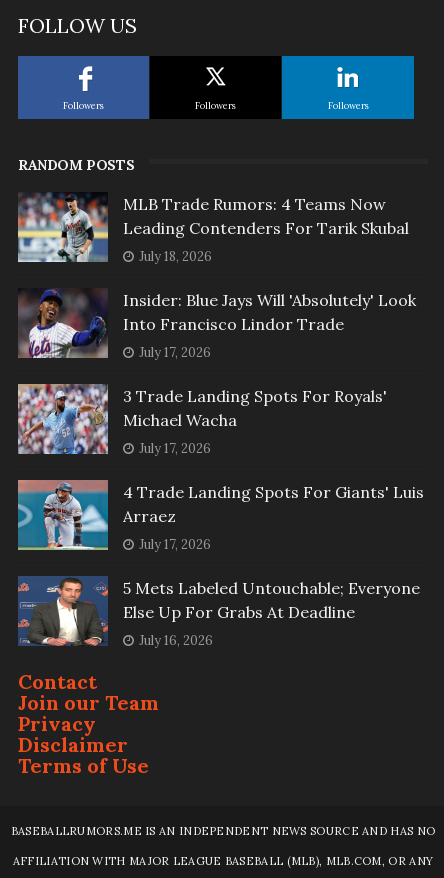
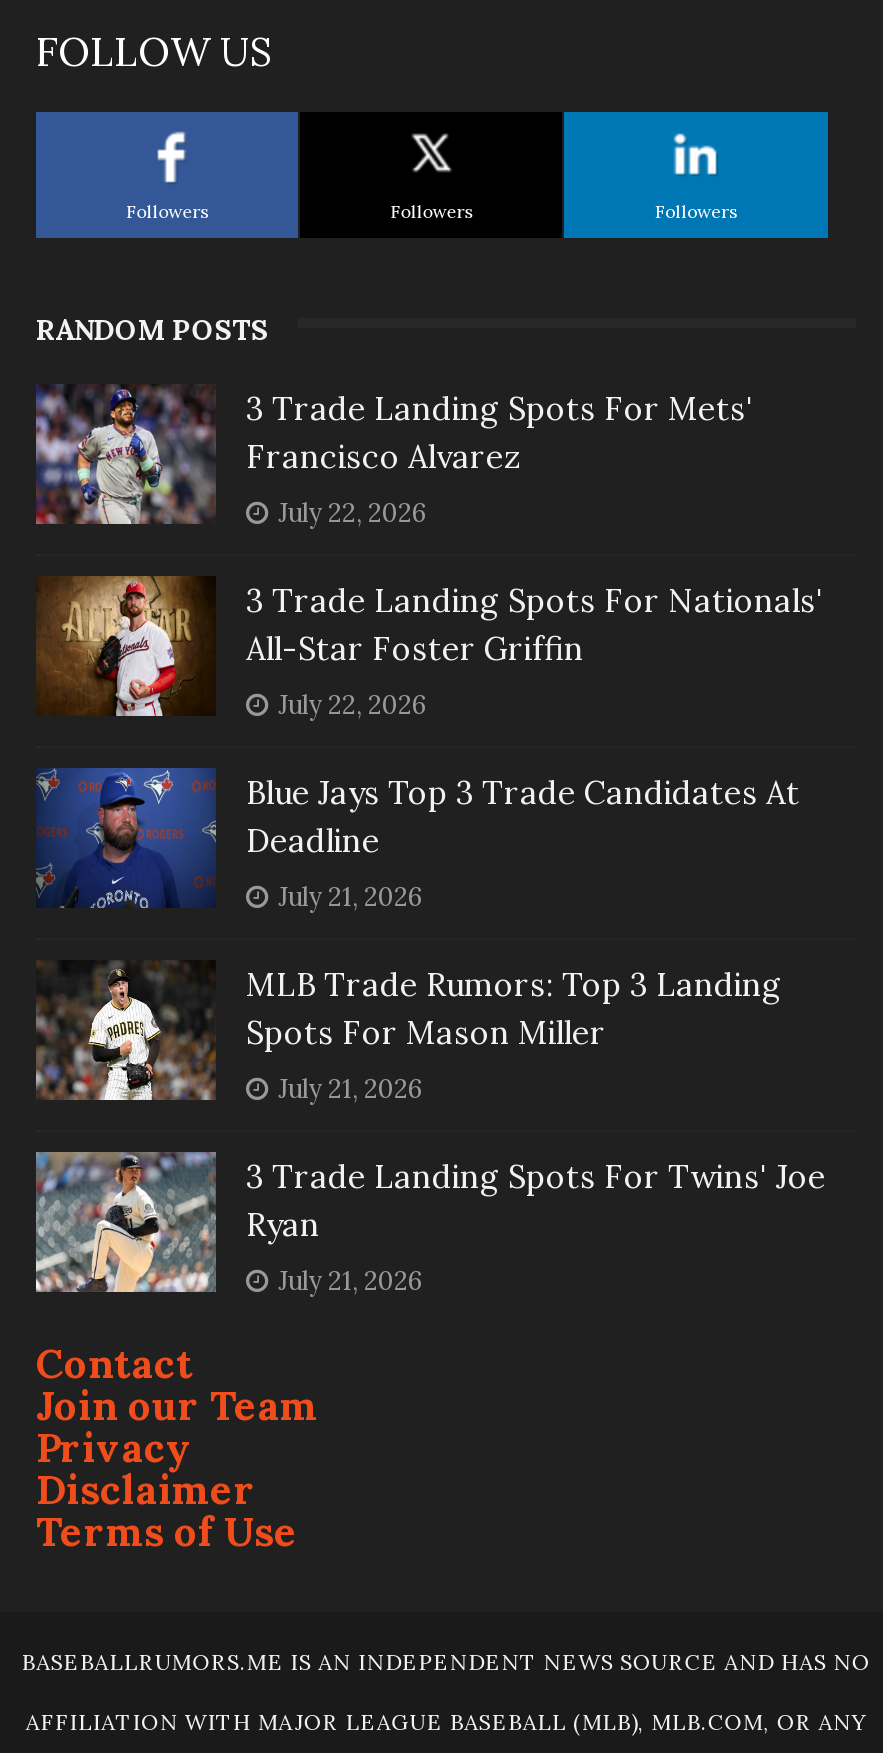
[17,192,409,263] [image] | MLB Trade Rumors: 4 Teams Now | Leading Contenders For Tarik Skubal -> [36,384,754,526] [image] | 3 Trade Landing Spots For Mets' | Francisco Alvarez
[139,248,212,265] July 18, 2026 -> [278,497,428,531] July 22, 2026
[18,288,416,359] [image] | Insider: Blue Jays Will 'Absolutely' Look | Into Francisco Lindor Trade -> [36,574,824,716] [image] | 3 Trade Landing Spots For Nationals' | All-Star Foster Griffin
[139,344,211,361] July 17, 2026 -> [278,689,428,723] July 22, 2026
[17,383,387,455] [image] | 3 Trade Landing Spots For Royals' | Michael Wacha -> [36,766,800,908] [image] | Blue Jays Top 3 Trade Candidates At | Deadline
[139,440,211,457] July 17, 2026 -> [278,881,424,915] July 21, 2026
[17,479,424,551] [image] | 4 Trade Landing Spots For Giants' Luis | Arraez -> [34,960,782,1102] [image] | MLB Trade Rumors: Top 3 Landing | Spots For Mason Miller
[139,536,211,553] July 17, 2026 -> [278,1073,424,1107] July 21, 2026
[18,576,420,647] [image] | 5 Mets Labeled Untouchable; Everyone | Else Up For Grabs At Deadline -> [34,1150,826,1294] [image] | 3 Trade Landing Spots For Twins' Joe | Ryan
[139,632,213,649] July 16, 2026 -> [278,1265,424,1299] July 21, 2026

